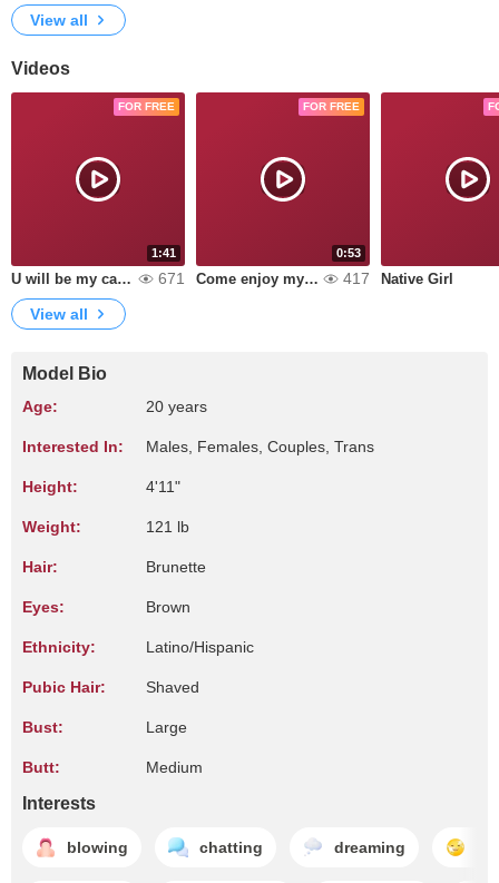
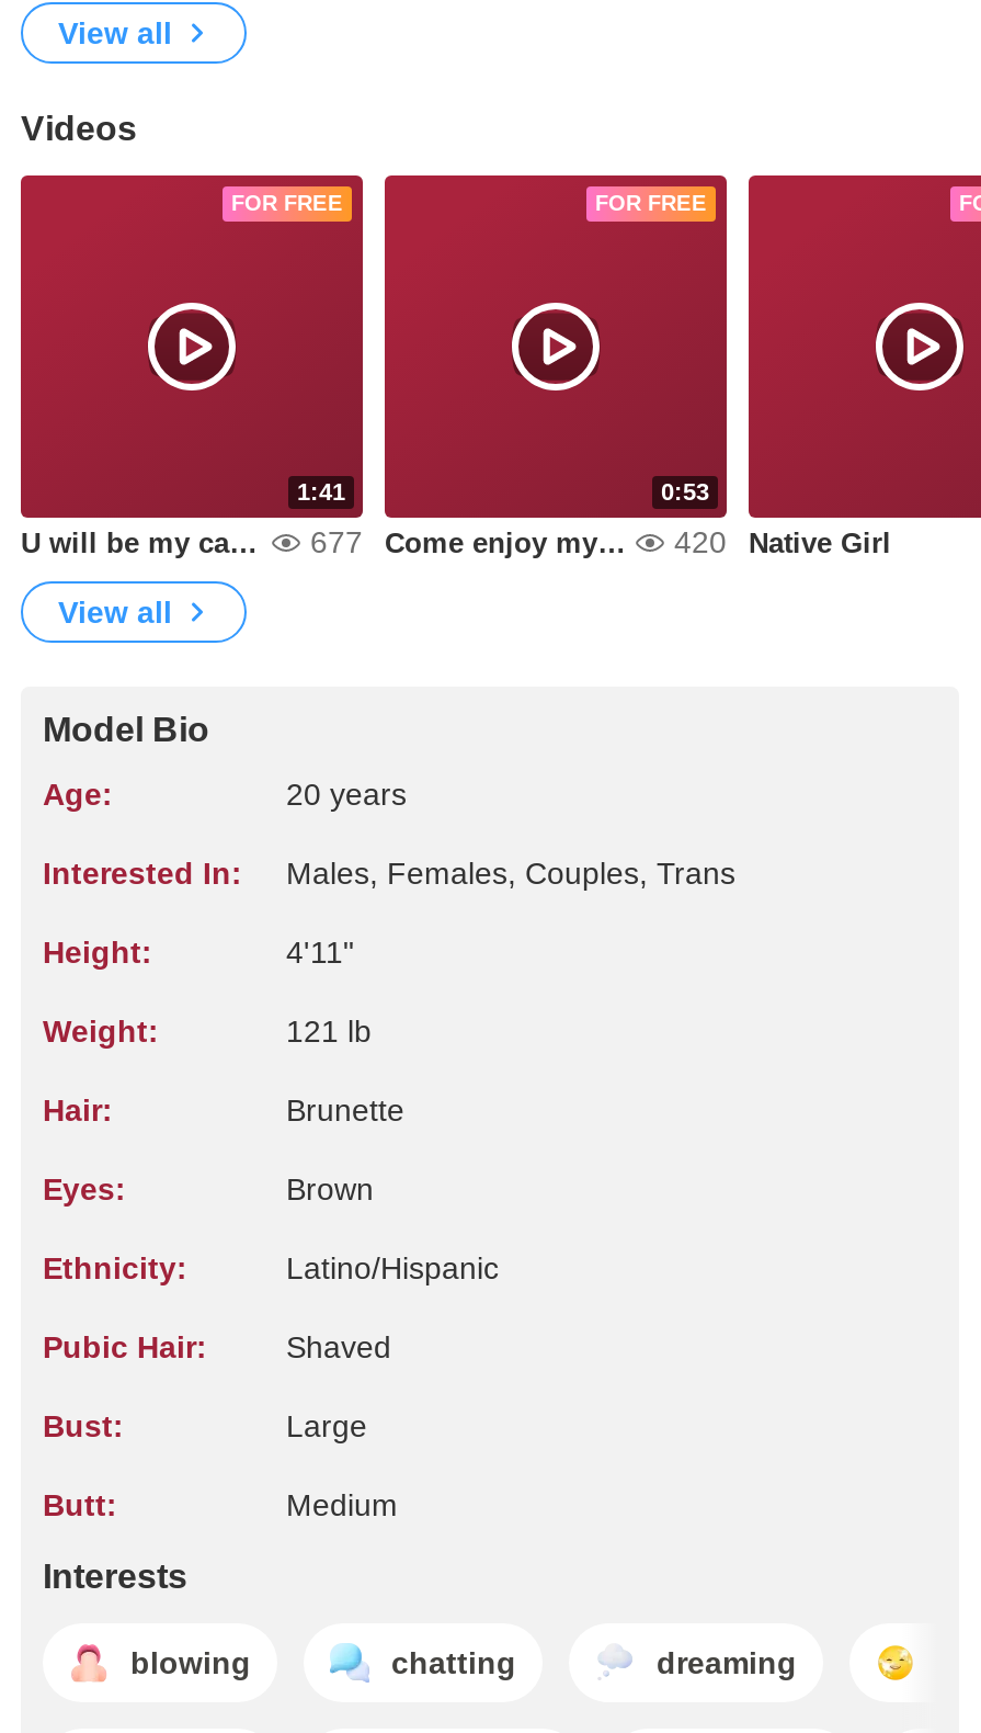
[158,269,185,287] 671 -> [310,524,363,559] 677
[343,269,370,287] 417 -> [674,524,727,559] 420

